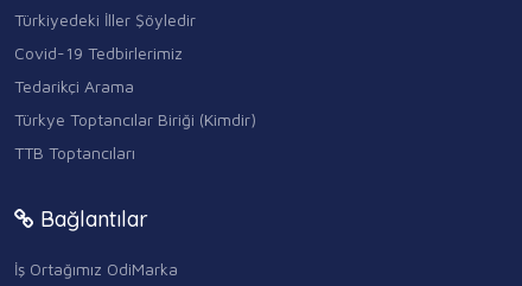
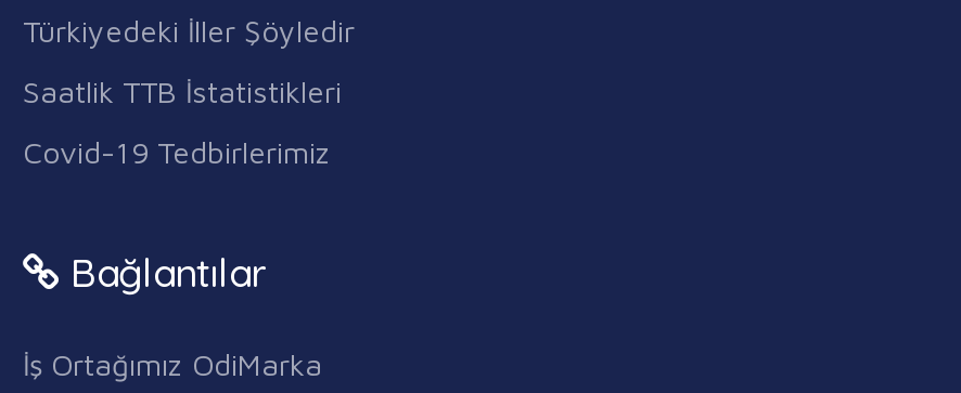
none -> [23,71,342,108] Saatlik TTB İstatistikleri
moved [14,42,183,62] -> [23,132,331,169]: Covid-19 Tedbirlerimiz
[14,75,256,162] Tedarikçi Arama | Türkye Toptancılar Biriği (Kimdir) | TTB Toptancıları -> none

